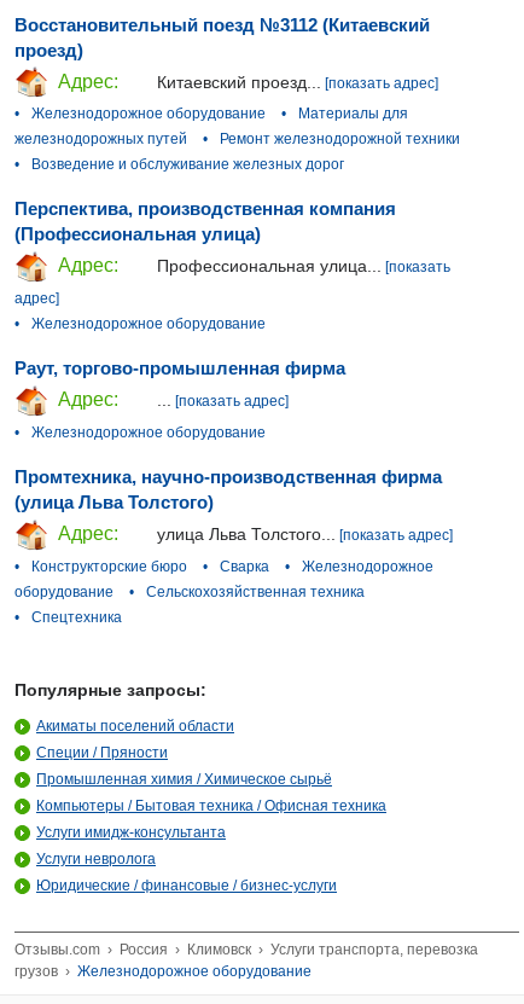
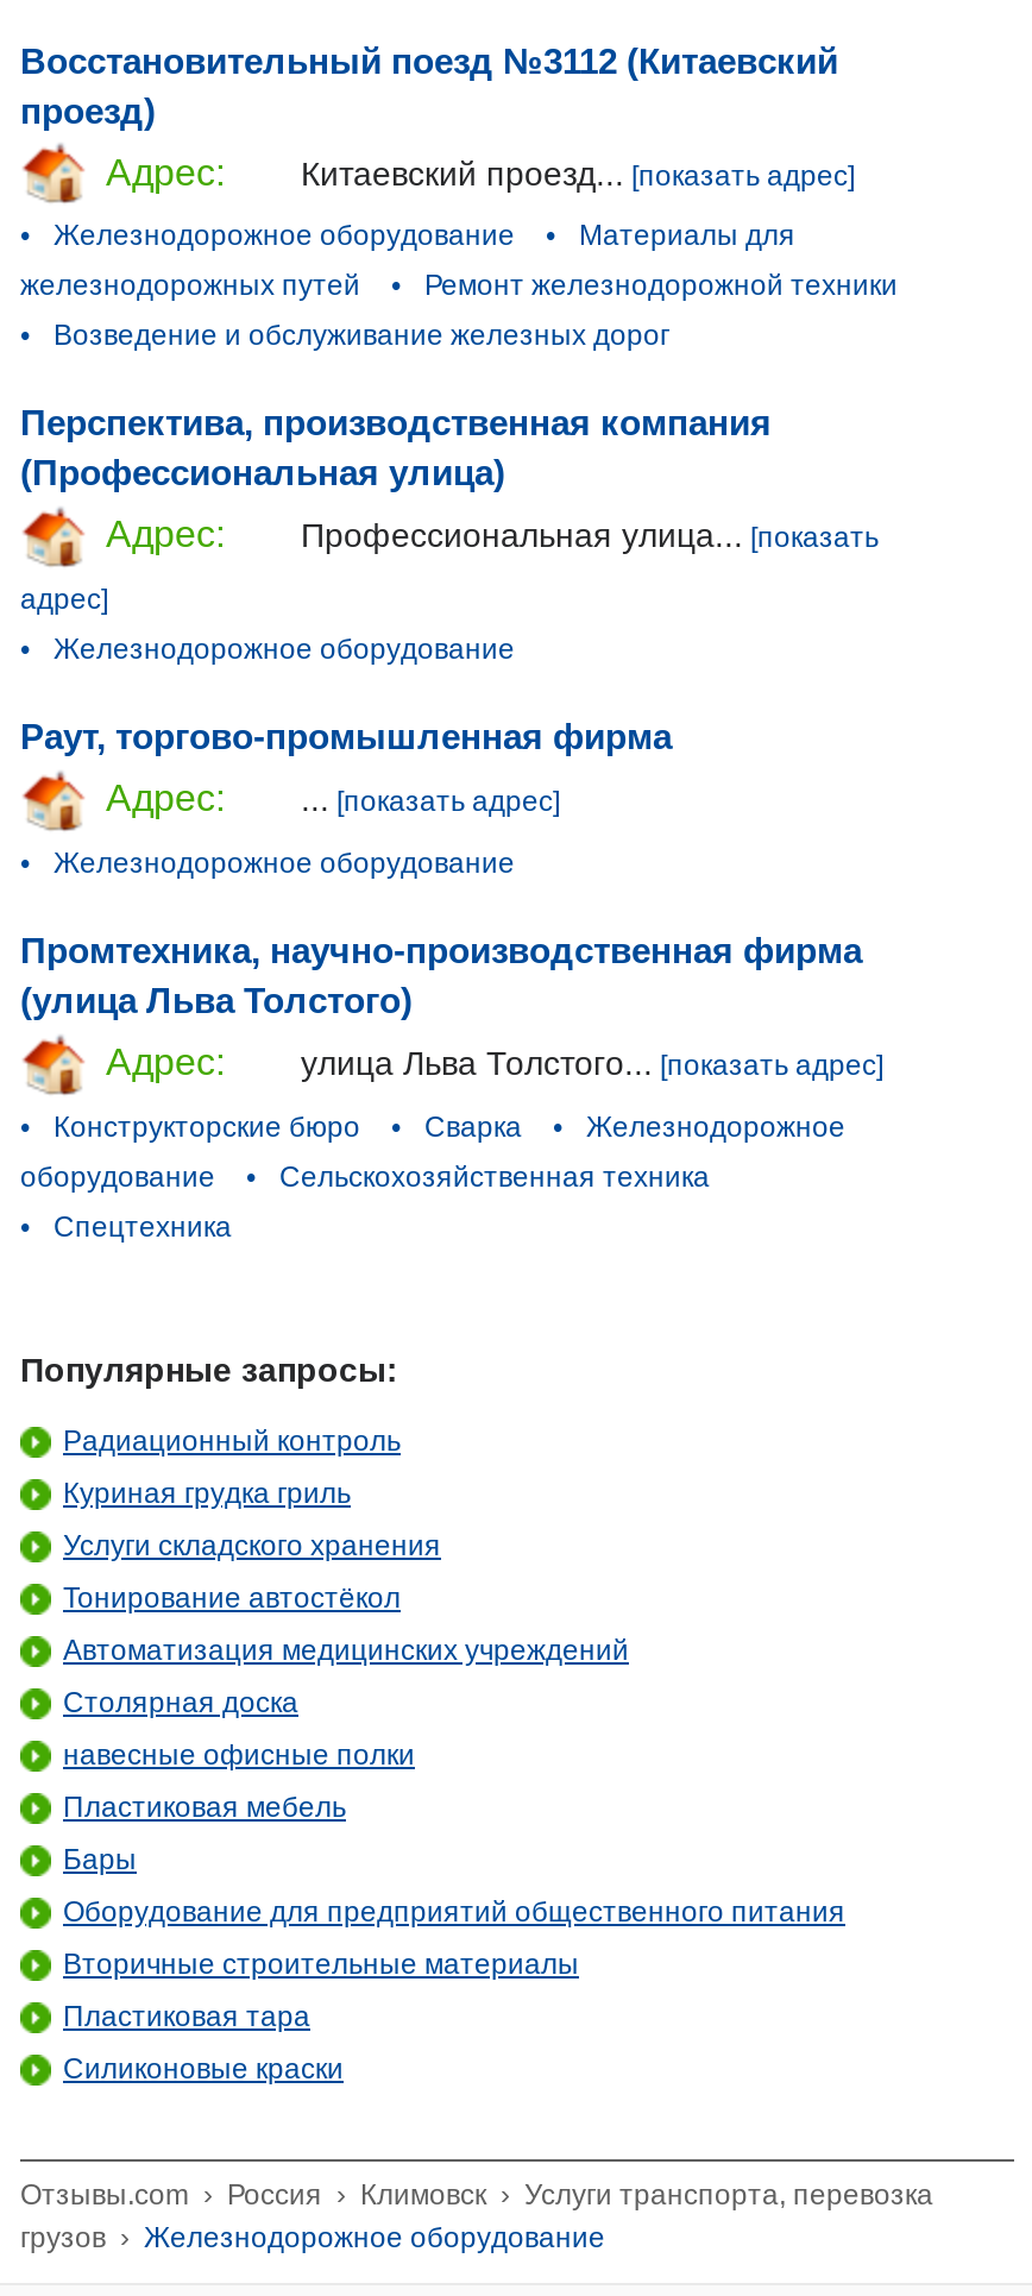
[36,717,386,894] Акиматы поселений области | Специи / Пряности | Промышленная химия / Химическое сырьё | Компьютеры / Бытовая техника / Офисная техника | Услуги имидж-консультанта | Услуги невролога | Юридические / финансовые / бизнес-услуги -> [63,1424,845,2085] Радиационный контроль | Куриная грудка гриль | Услуги складского хранения | Тонирование автостёкол | Автоматизация медицинских учреждений | Столярная доска | навесные офисные полки | Пластиковая мебель | Бары | Оборудование для предприятий общественного питания | Вторичные строительные материалы | Пластиковая тара | Силиконовые краски

